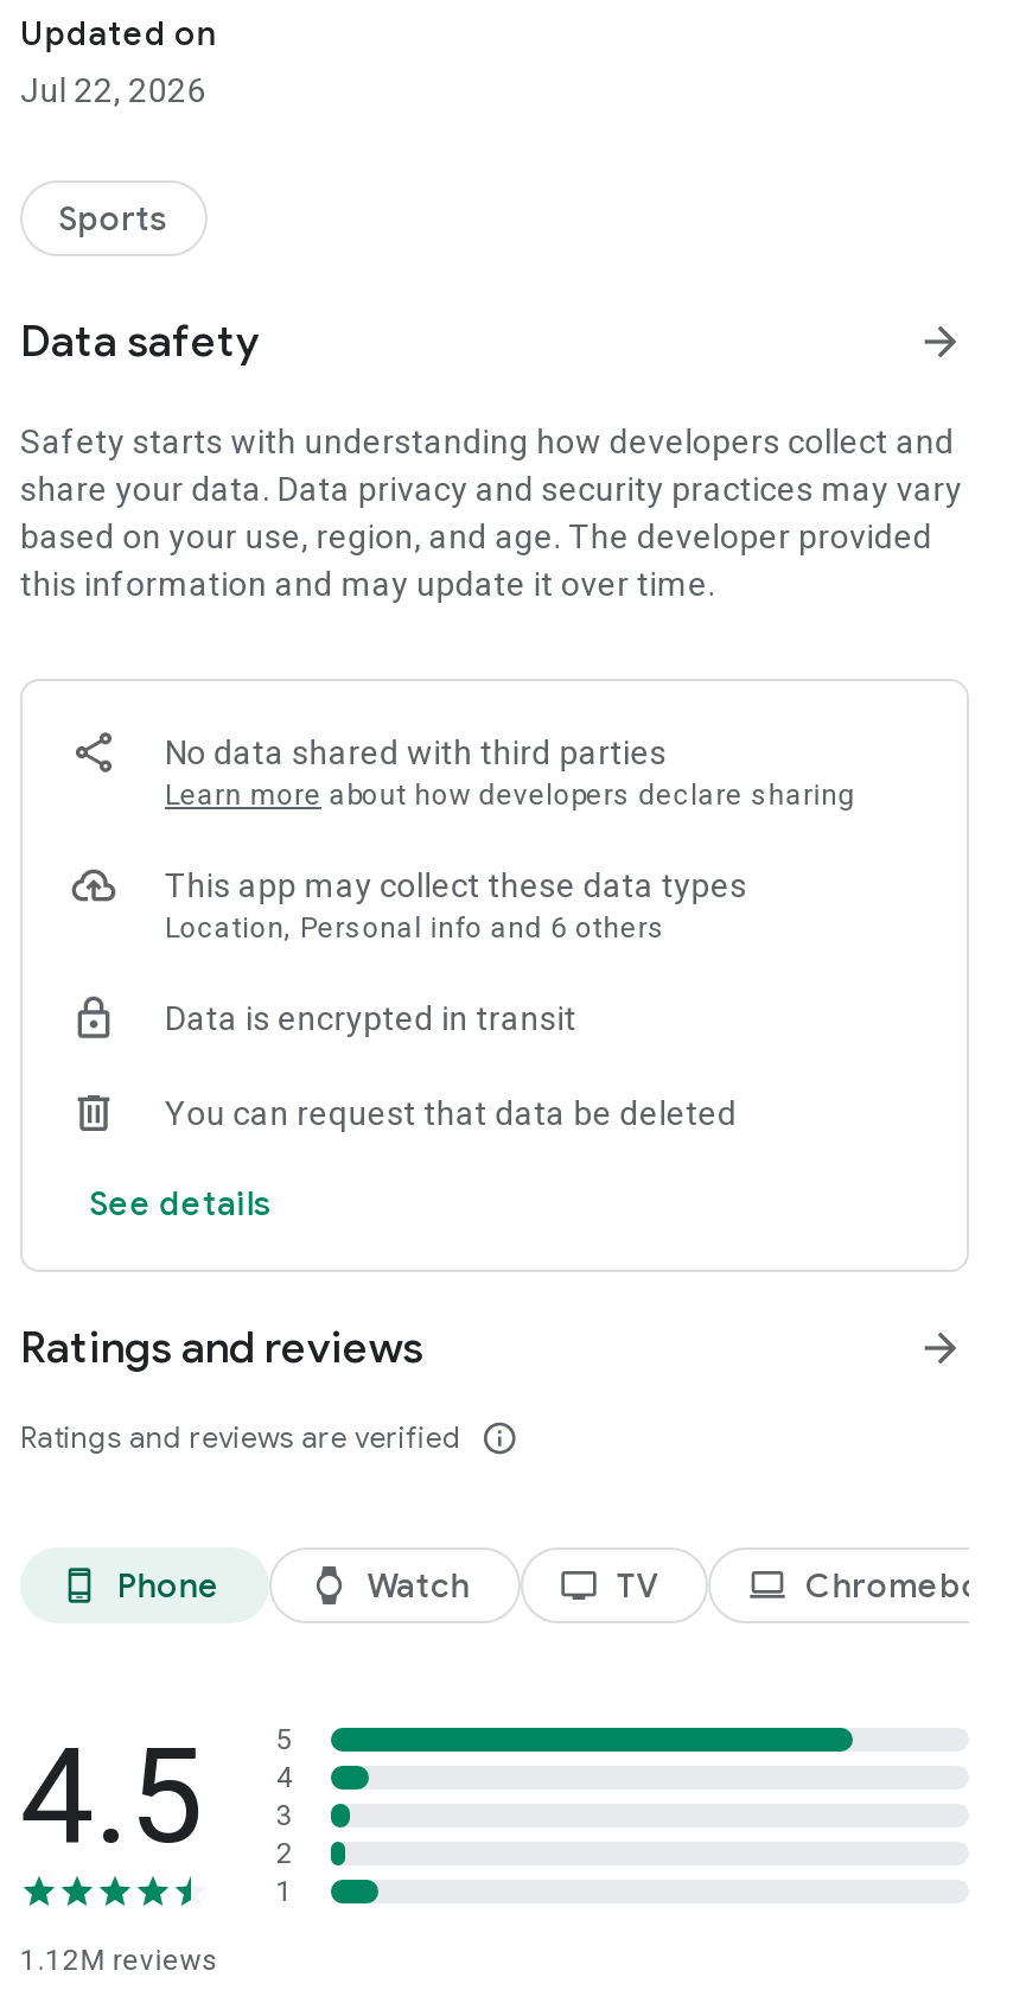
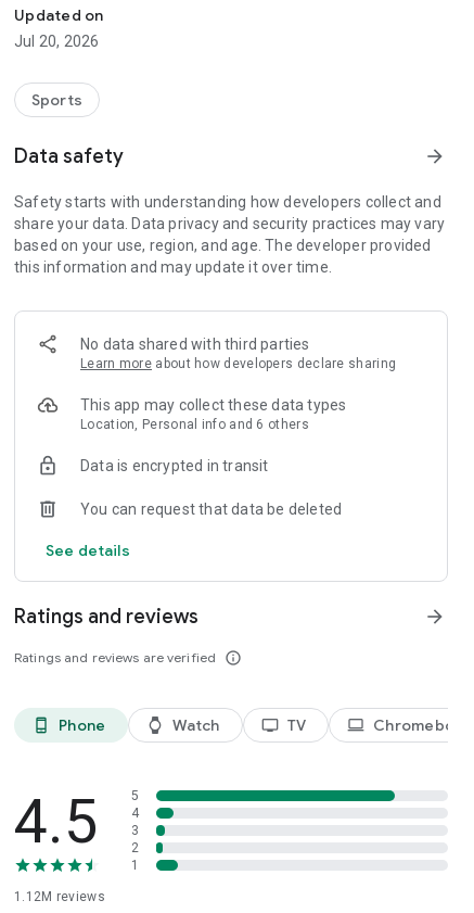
[20,71,206,109] Jul 22, 2026 -> [14,33,99,50] Jul 20, 2026

